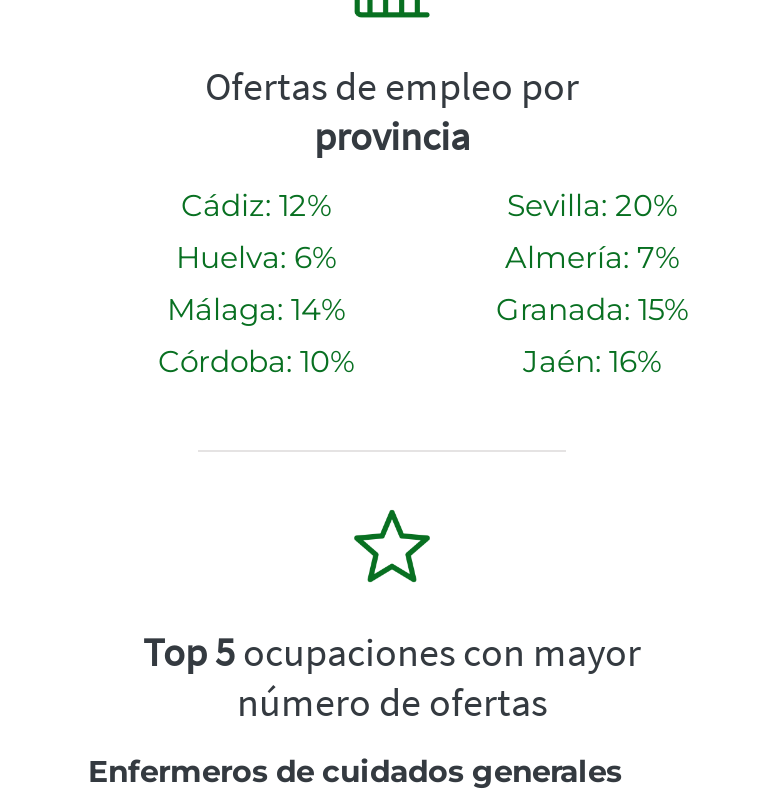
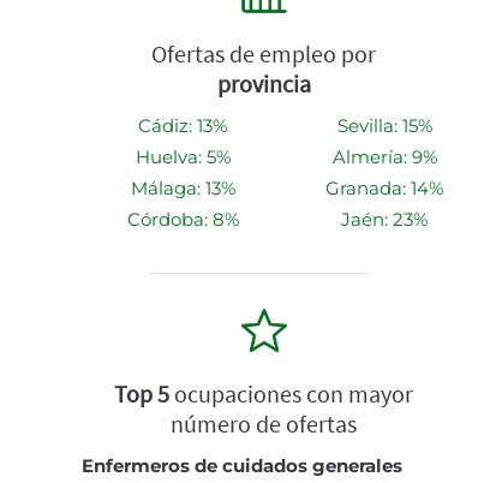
[181,187,331,225] Cádiz: 12% -> [138,114,227,137] Cádiz: 13%
[507,187,677,225] Sevilla: 20% -> [337,114,432,137] Sevilla: 15%
[176,239,336,277] Huelva: 6% -> [135,145,230,168] Huelva: 5%
[505,239,679,277] Almería: 7% -> [332,145,437,168] Almería: 9%
[167,291,345,329] Málaga: 14% -> [130,176,235,199] Málaga: 13%
[496,291,688,329] Granada: 15% -> [325,176,443,199] Granada: 14%
[158,343,354,381] Córdoba: 10% -> [127,208,238,230] Córdoba: 8%
[523,343,661,381] Jaén: 16% -> [341,208,428,230] Jaén: 23%

